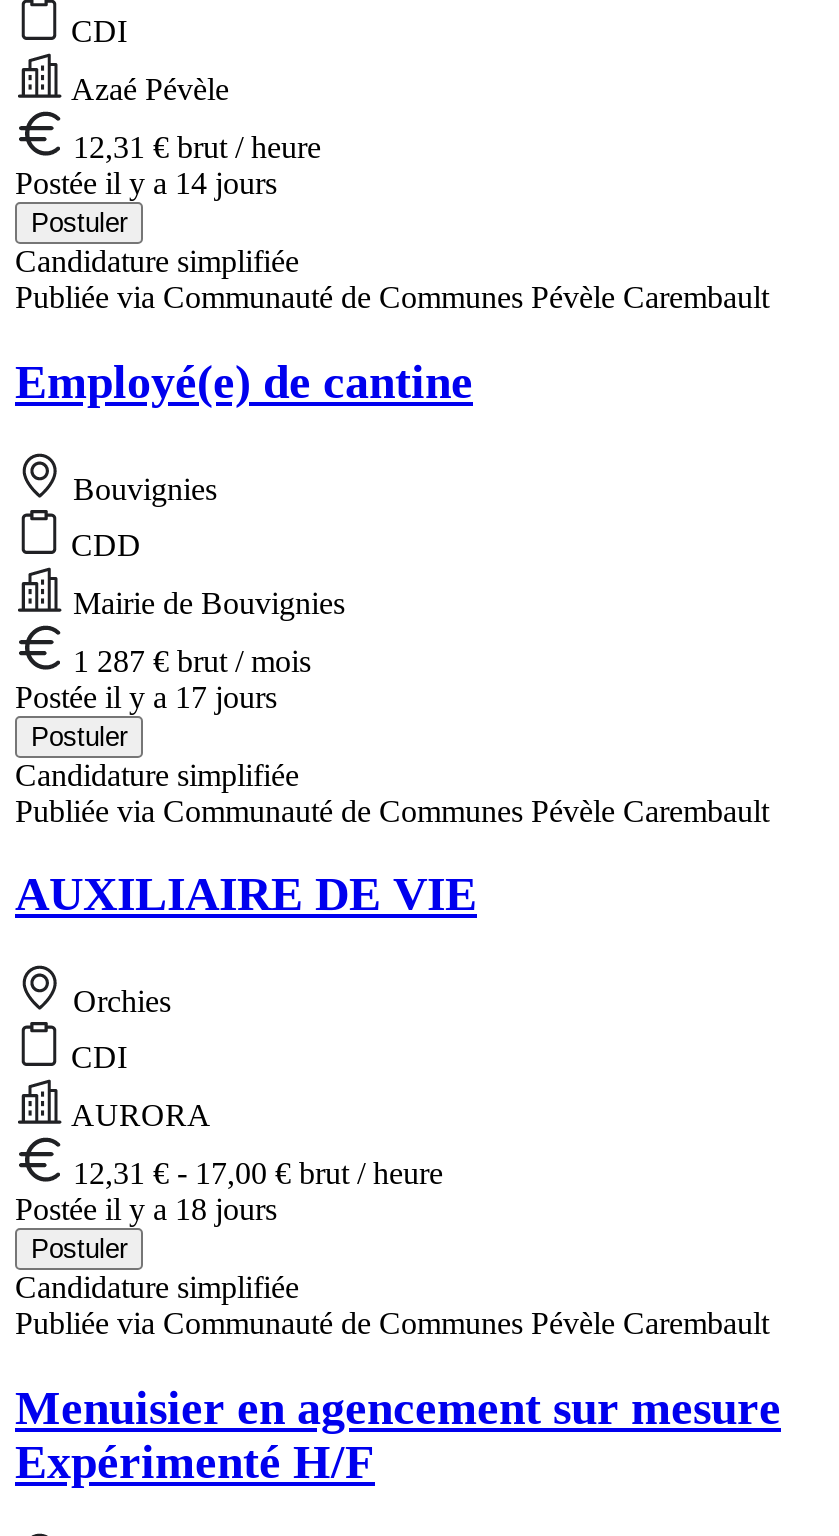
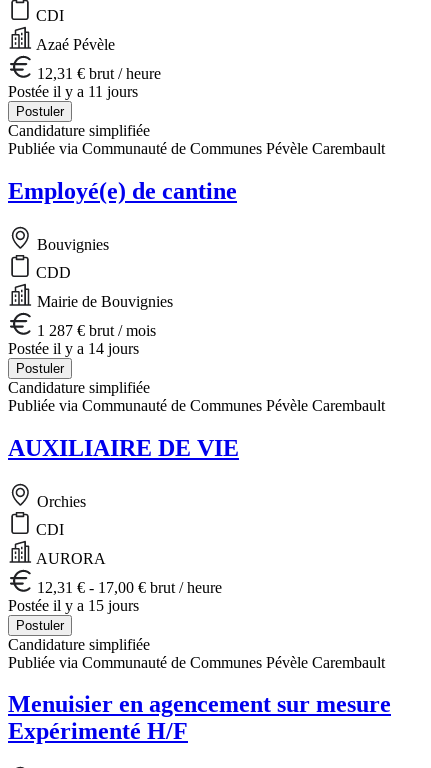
moved [15,166,277,200] -> [8,340,139,357]: Postée il y a 14 jours
none -> [8,83,138,100] Postée il y a 11 jours
[15,679,277,713] Postée il y a 17 jours -> none
[15,1193,277,1227] Postée il y a 18 jours -> [8,596,139,613] Postée il y a 15 jours

